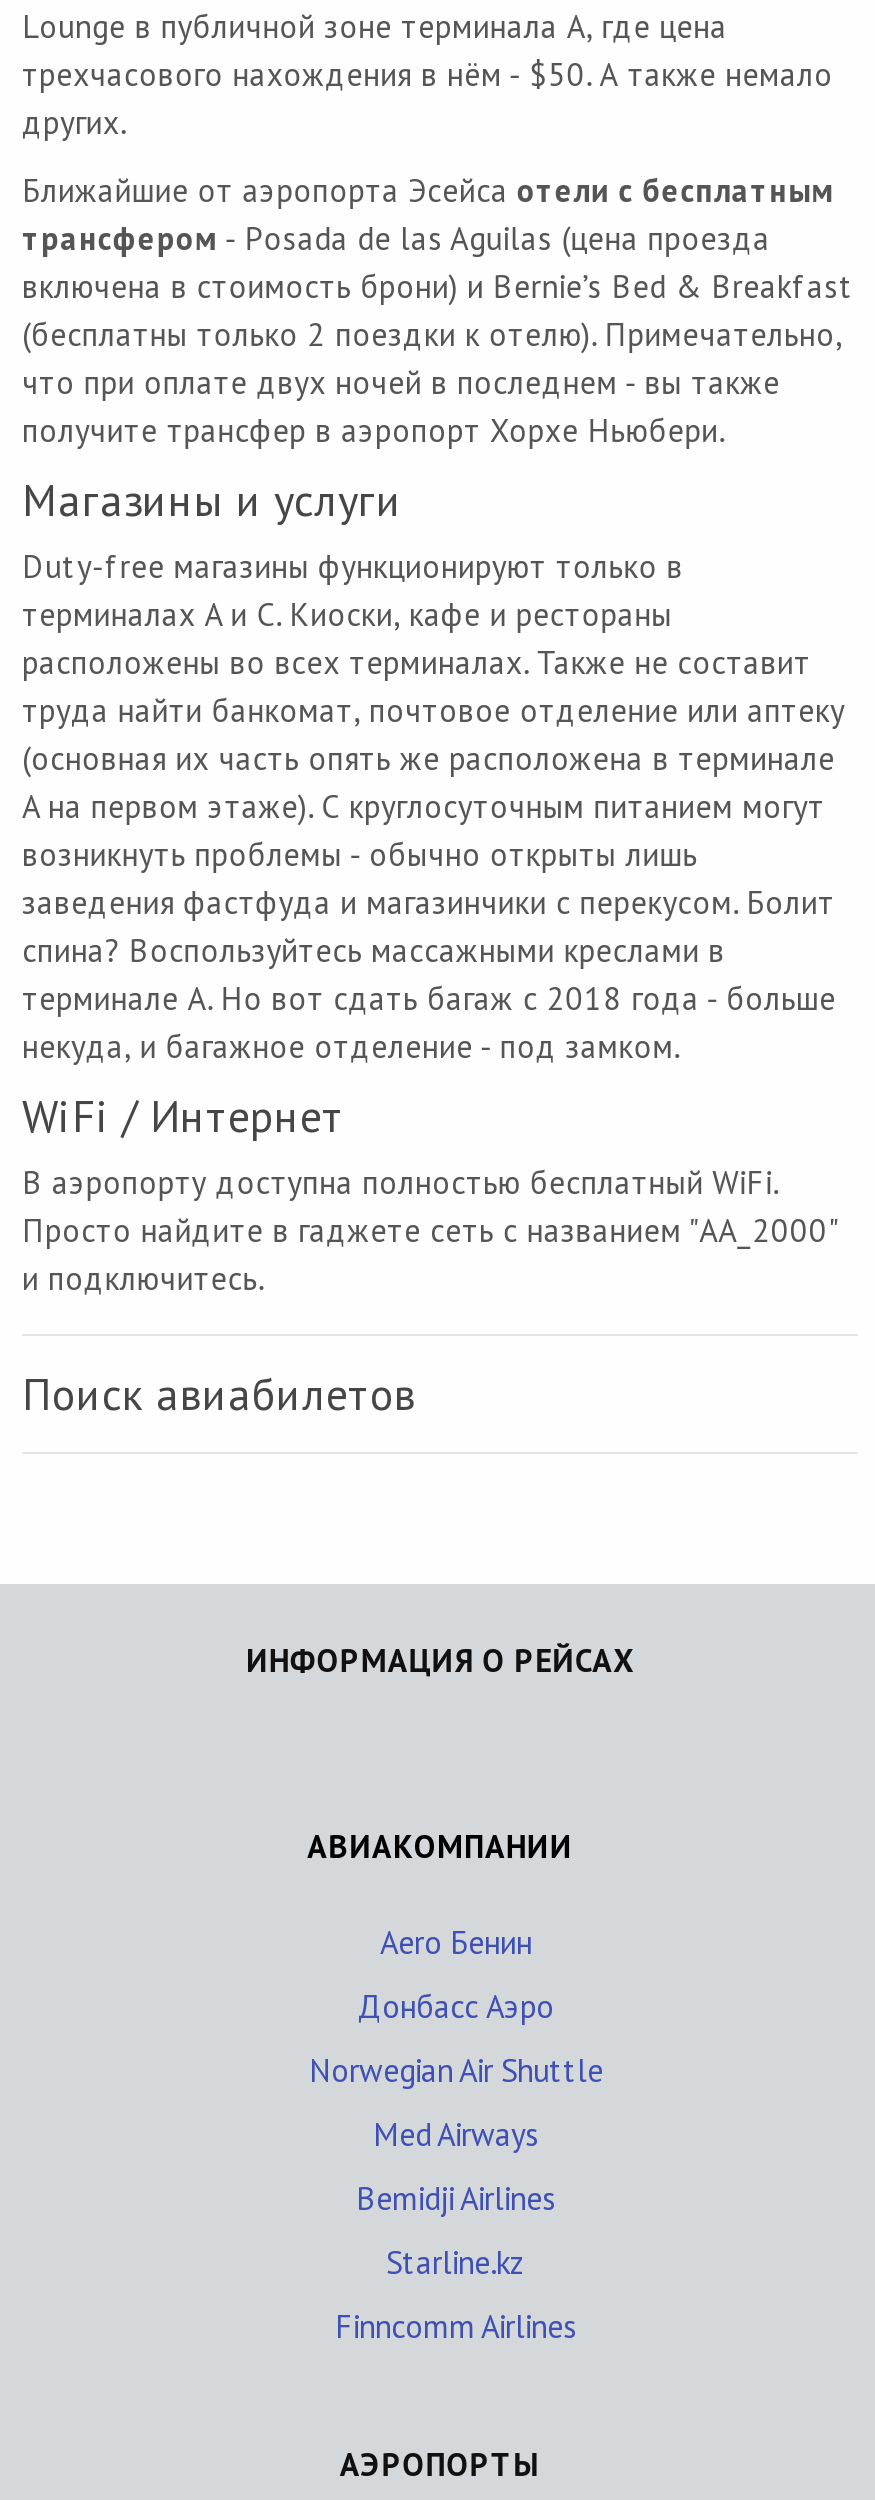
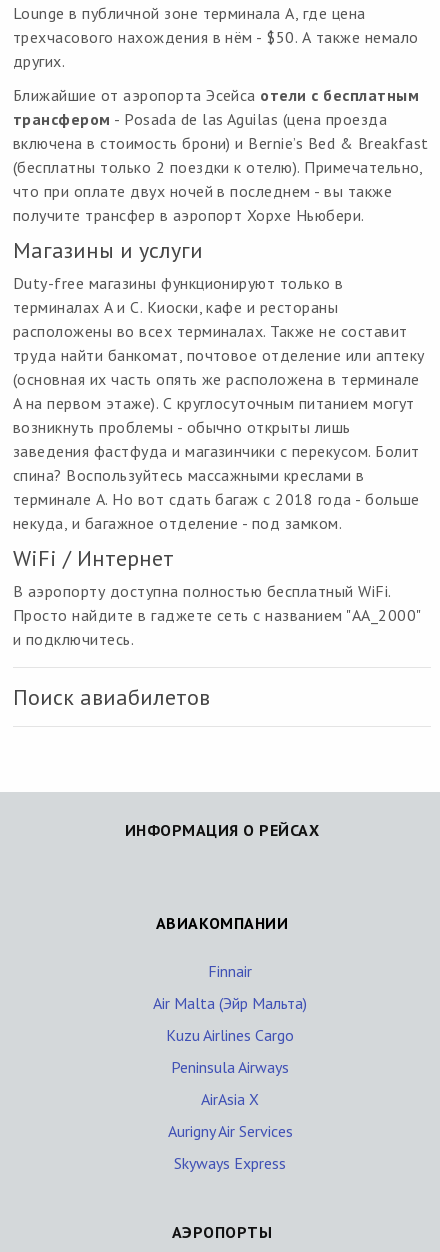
[380,1922,532,1962] Aero Бенин -> [208,961,252,981] Finnair
[358,1986,554,2026] Донбасс Аэро -> [153,993,307,1013] Air Malta (Эйр Мальта)
[309,2050,603,2090] Norwegian Air Shuttle -> [166,1025,294,1045] Kuzu Airlines Cargo
[373,2114,539,2154] Med Airways -> [171,1057,289,1077] Peninsula Airways
[356,2178,556,2218] Bemidji Airlines -> [201,1089,259,1109] AirAsia X
[386,2242,526,2282] Starline.kz -> [167,1121,292,1141] Aurigny Air Services
[335,2306,577,2346] Finncomm Airlines -> [174,1153,286,1173] Skyways Express

